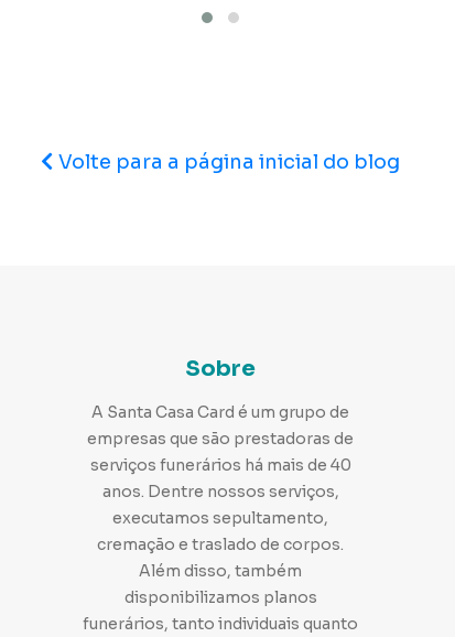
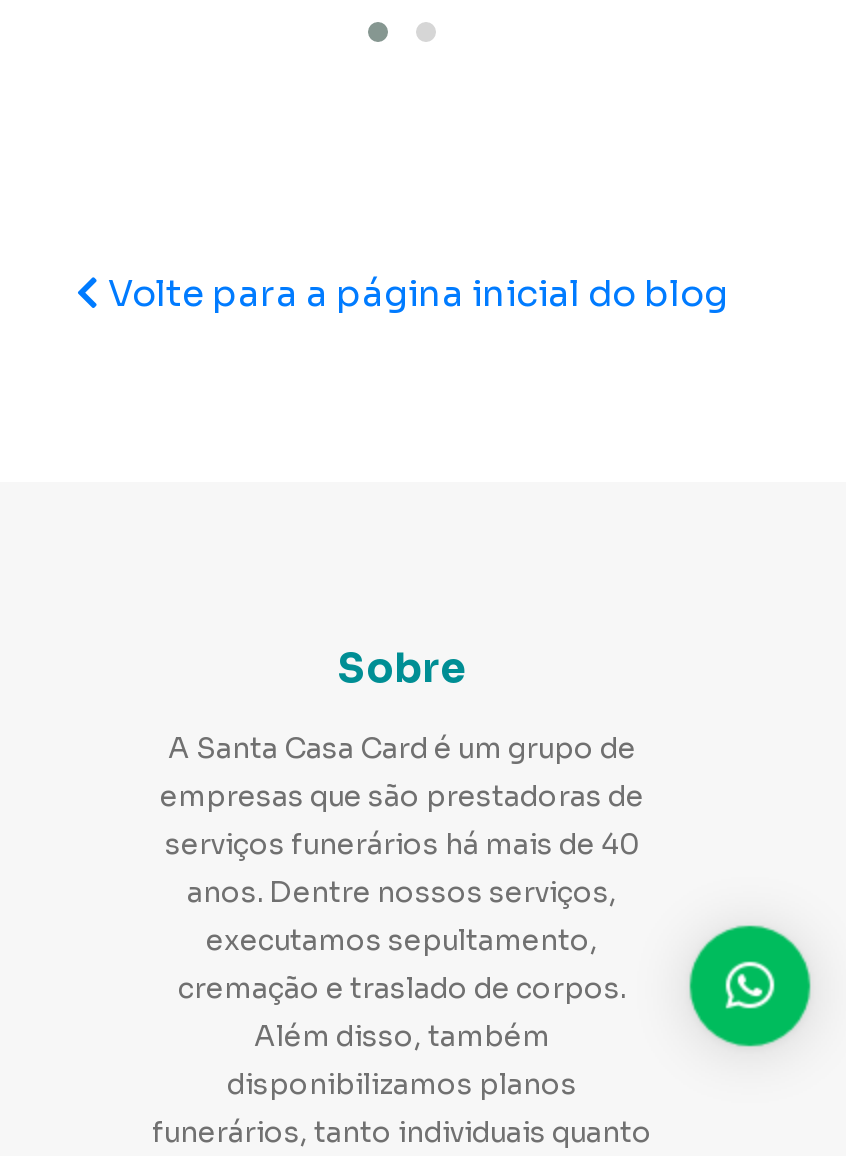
none -> [686,922,814,1050] [image]

